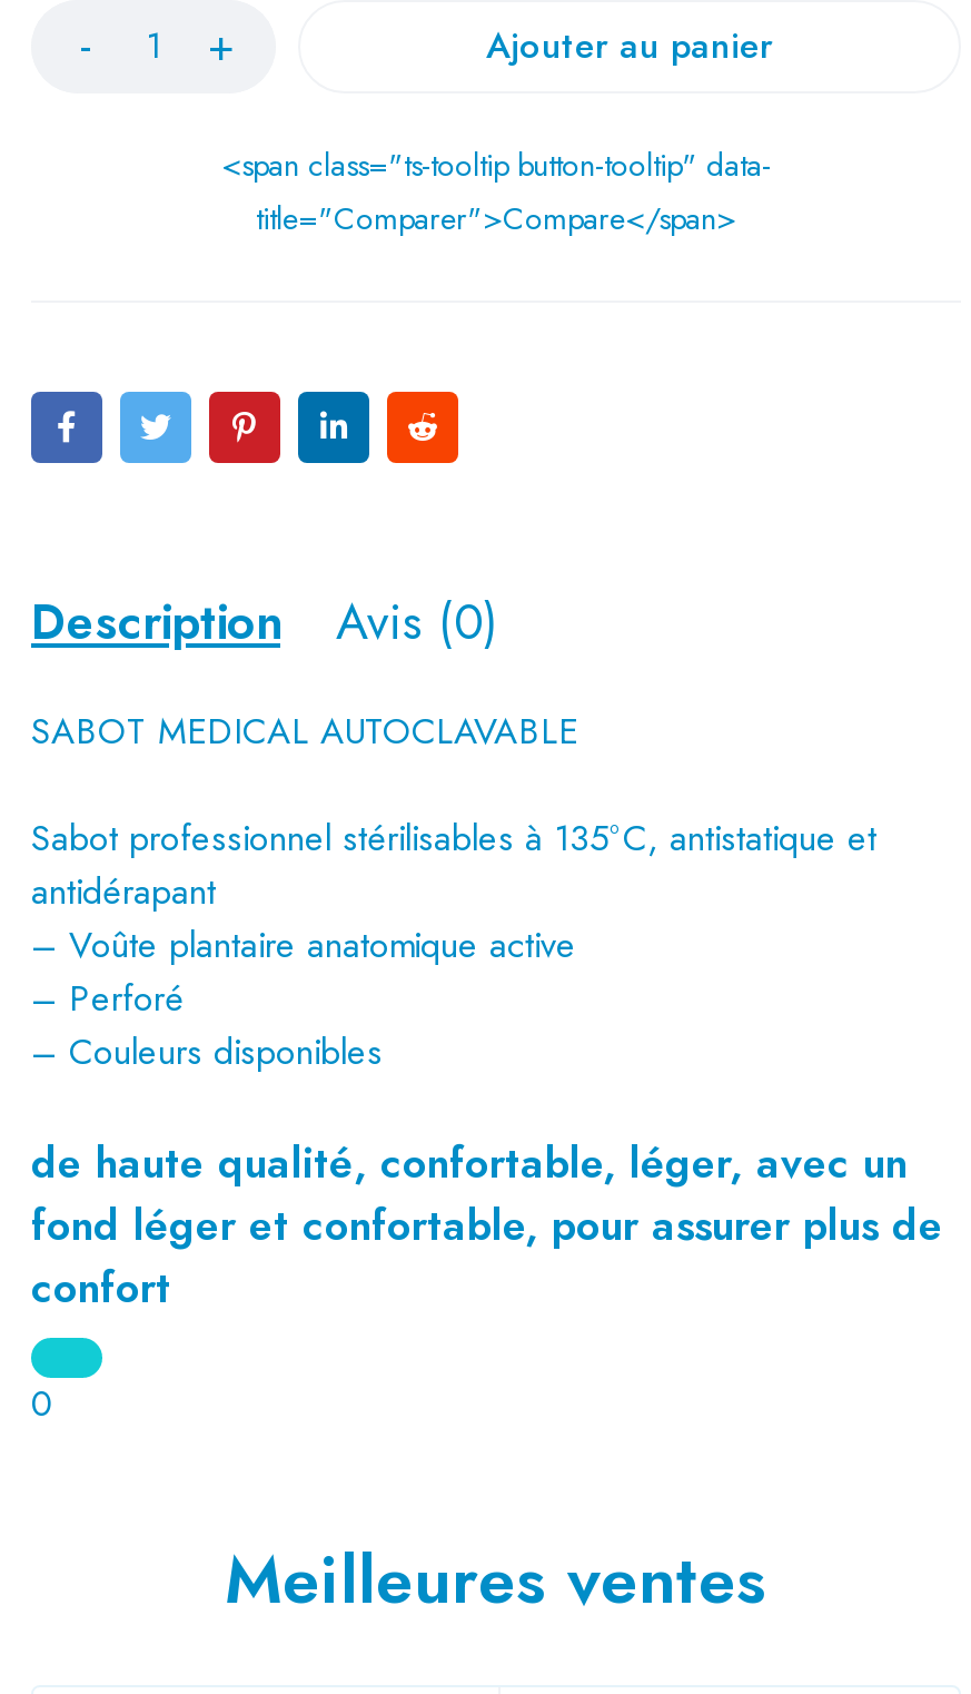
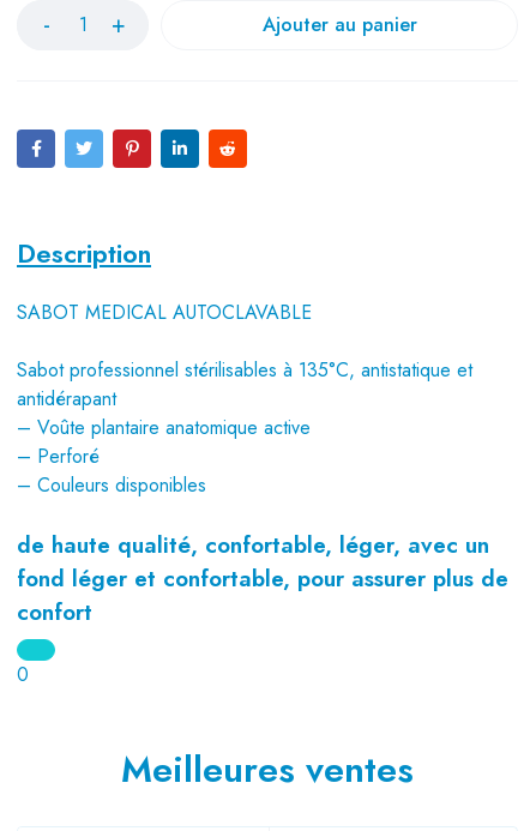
[221,142,771,240] <span class="ts-tooltip button-tooltip" data- | title="Comparer">Compare</span> -> none
[336,585,498,657] Avis (0) -> none

